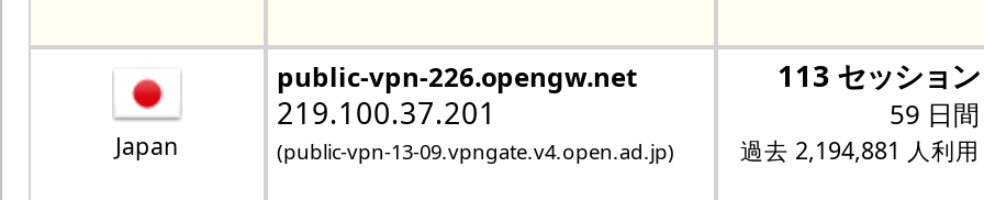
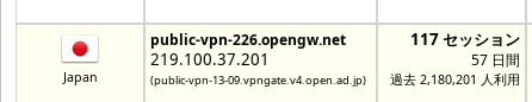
[740,56,980,166] 113 セッション | 59 日間 | 過去 2,194,881 人利用 -> [390,28,520,88] 117 セッション | 57 日間 | 過去 2,180,201 人利用

